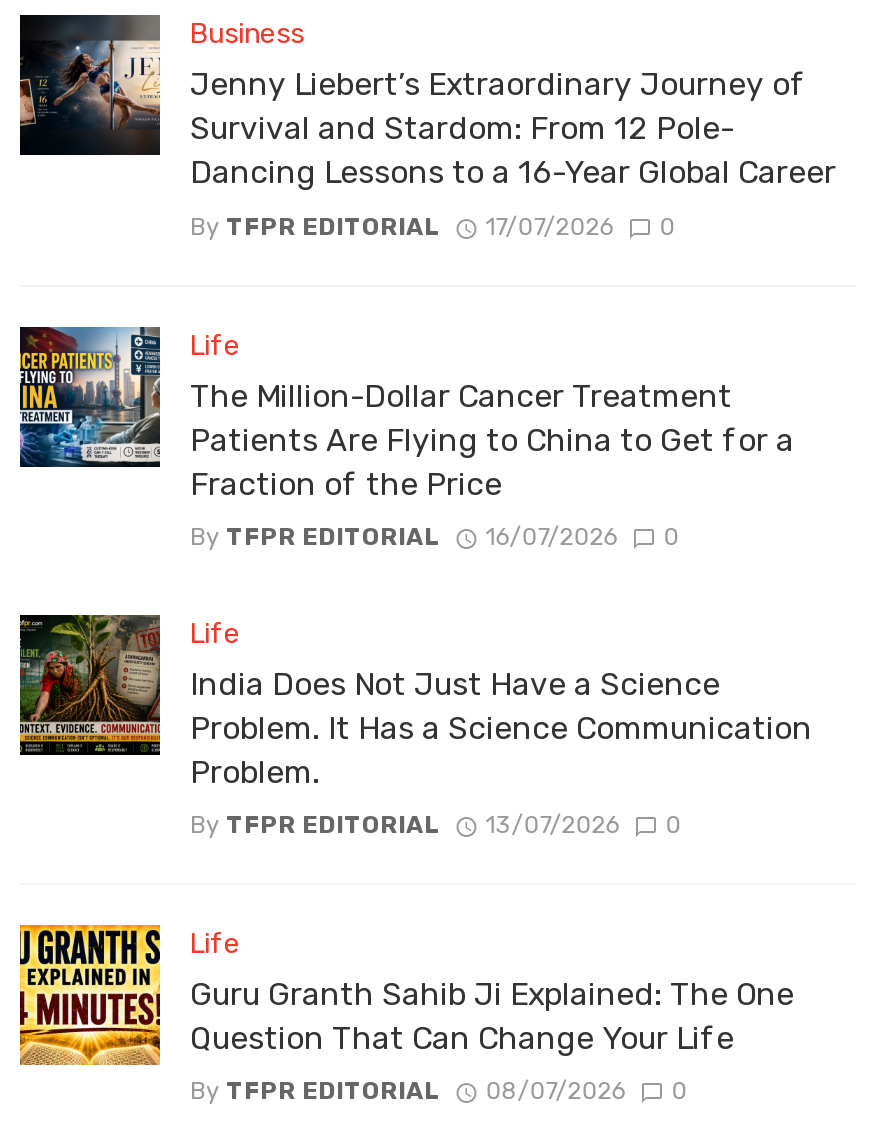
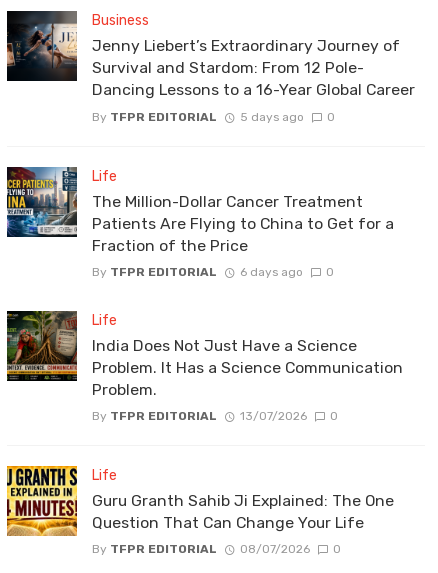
[190,212,675,240] By TFPR EDITORIAL 17/07/2026 0 -> [92,110,335,124] By TFPR EDITORIAL 5 days ago 0
[190,523,679,551] By TFPR EDITORIAL 16/07/2026 0 -> [92,265,334,279] By TFPR EDITORIAL 6 days ago 0

